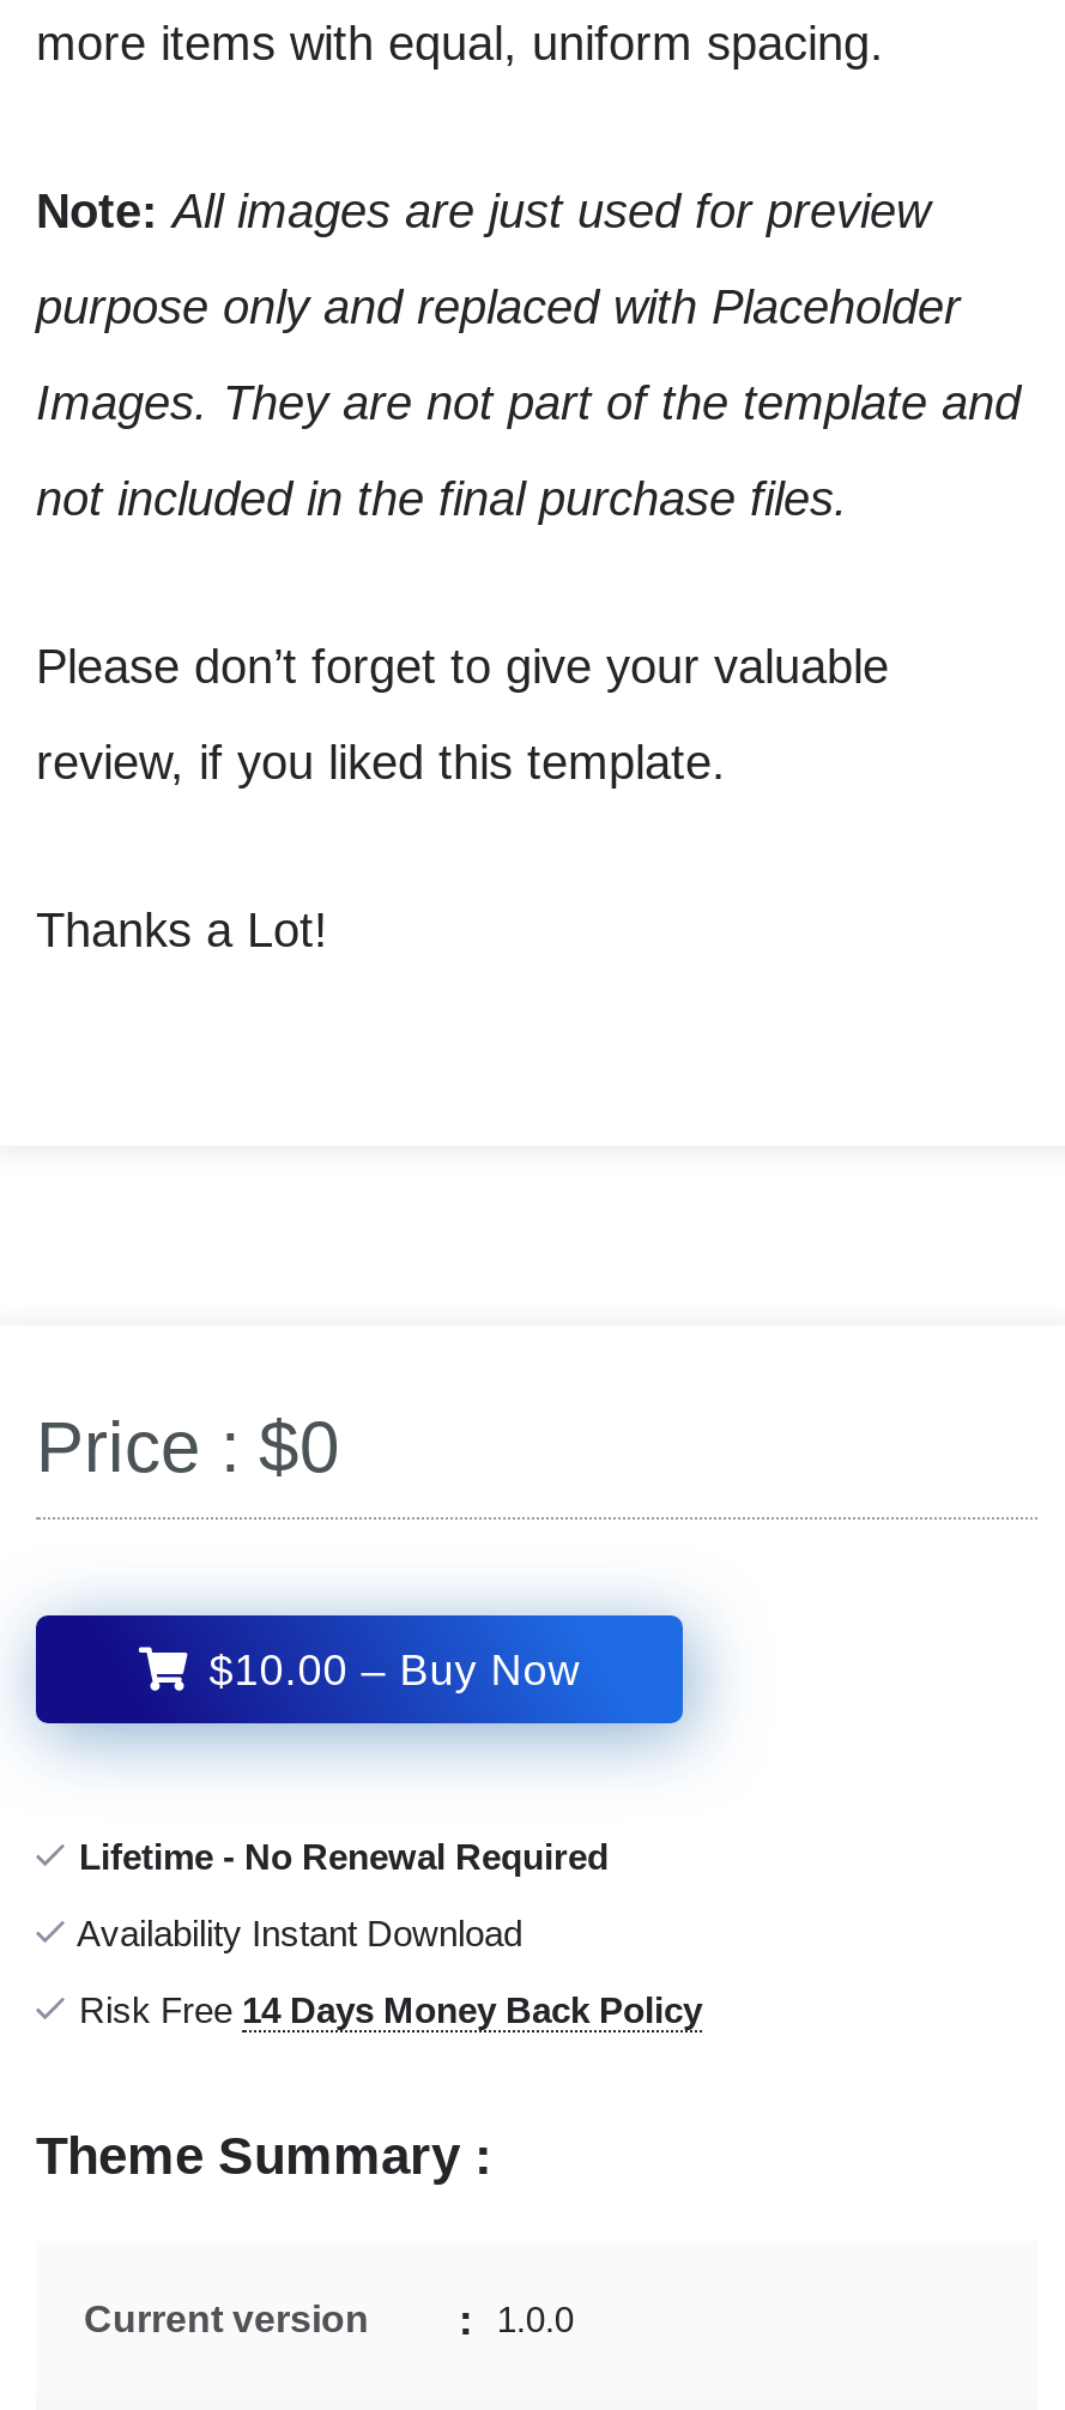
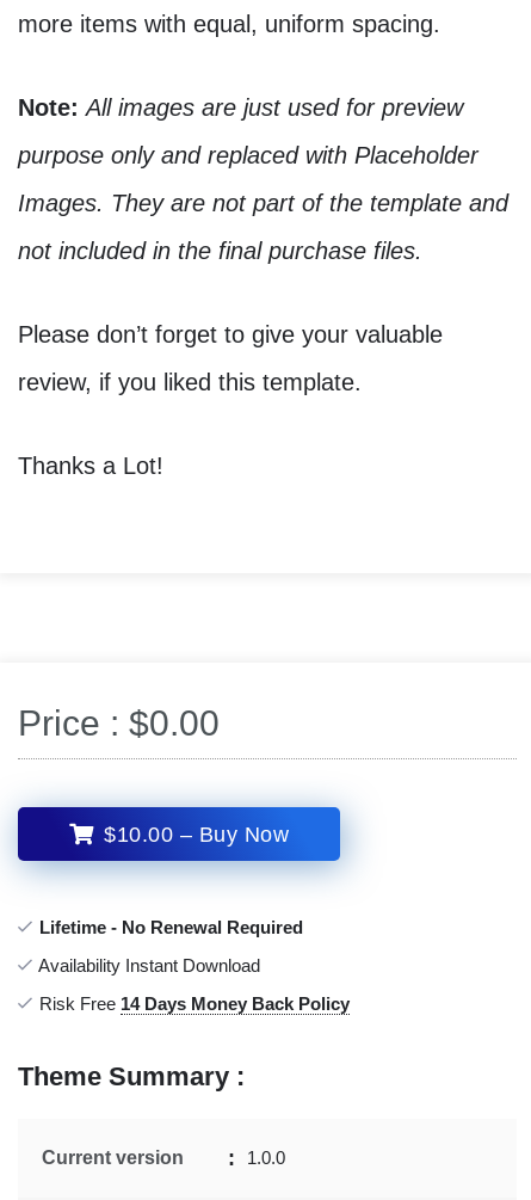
[36,1407,340,1486] Price : $0 -> [18,703,220,743] Price : $0.00

